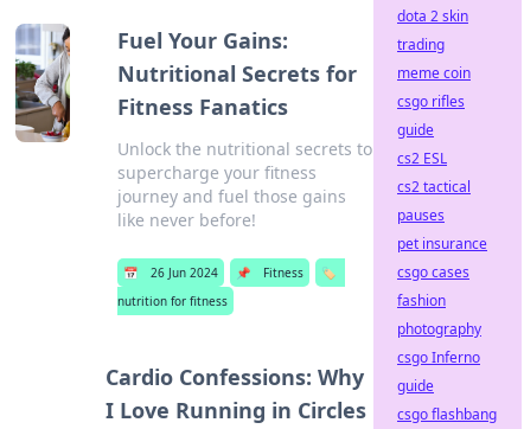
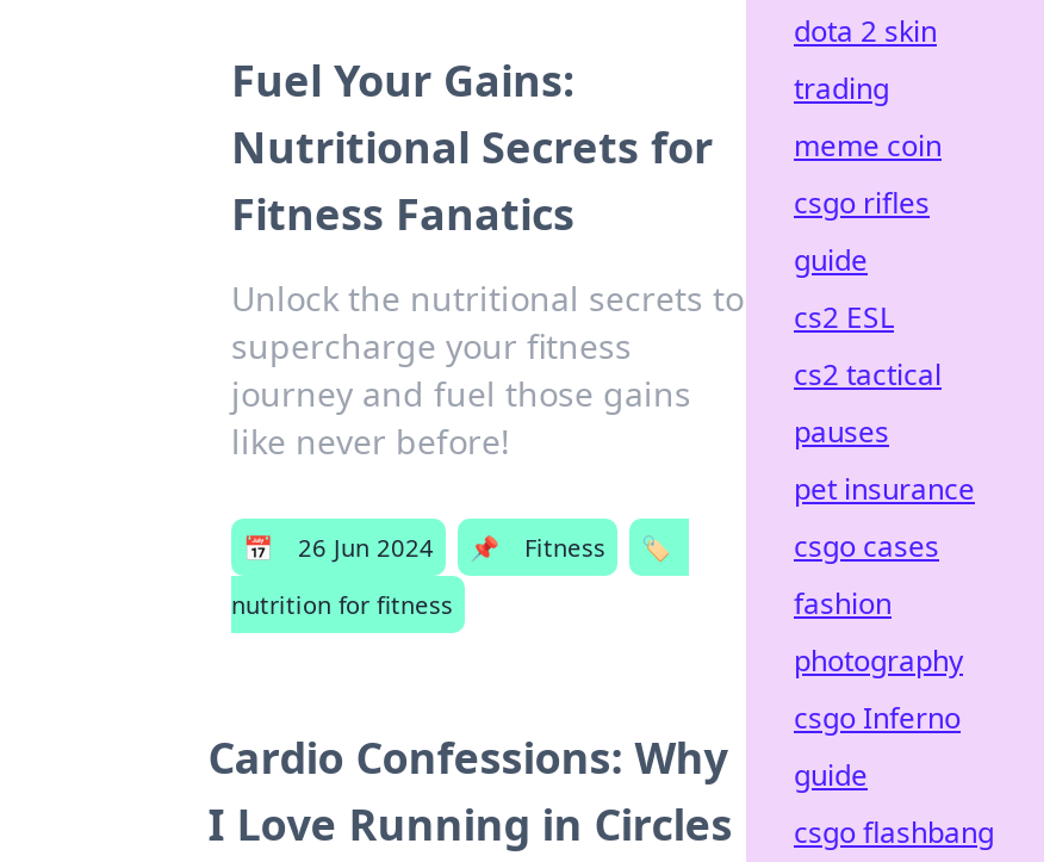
[14,23,71,143] [image] -> none

